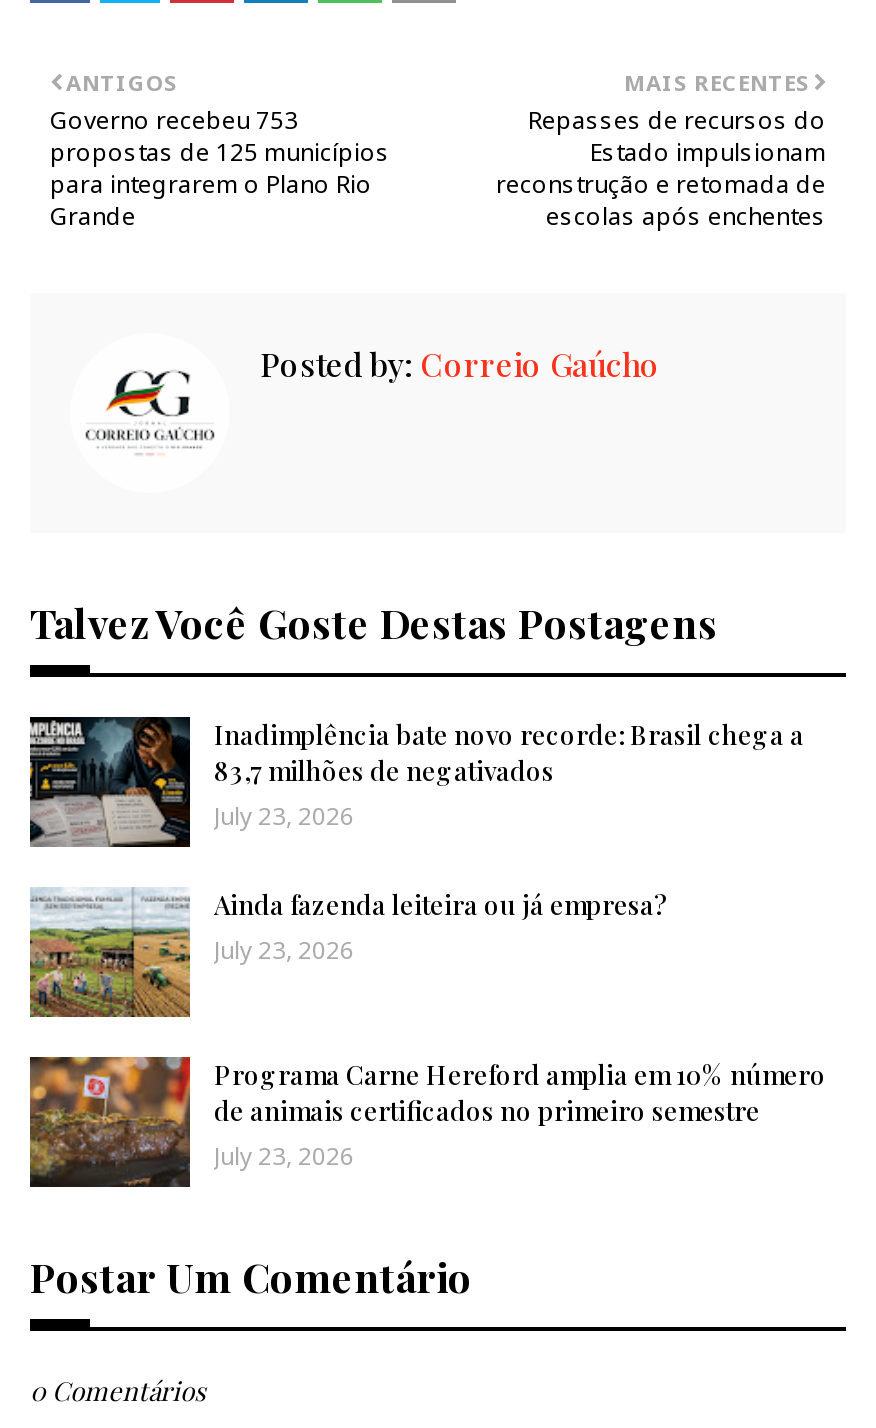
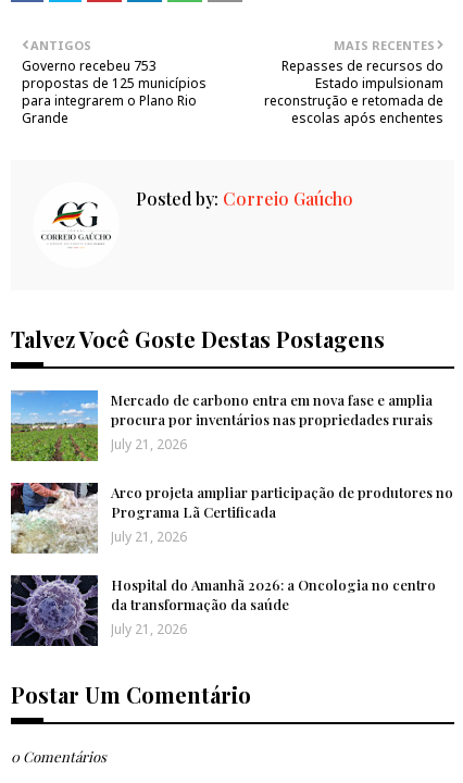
[28,715,804,849] [image] | Inadimplência bate novo recorde: Brasil chega a | 83,7 milhões de negativados | July 23, 2026 -> [10,389,433,462] [image] | Mercado de carbono entra em nova fase e amplia | procura por inventários nas propriedades rurais | July 21, 2026
[28,887,668,1019] [image] | Ainda fazenda leiteira ou já empresa? | July 23, 2026 -> [10,482,453,554] [image] | Arco projeta ampliar participação de produtores no | Programa Lã Certificada | July 21, 2026
[28,1055,826,1187] [image] | Programa Carne Hereford amplia em 10% número | de animais certificados no primeiro semestre | July 23, 2026 -> [10,574,436,647] [image] | Hospital do Amanhã 2026: a Oncologia no centro | da transformação da saúde | July 21, 2026

